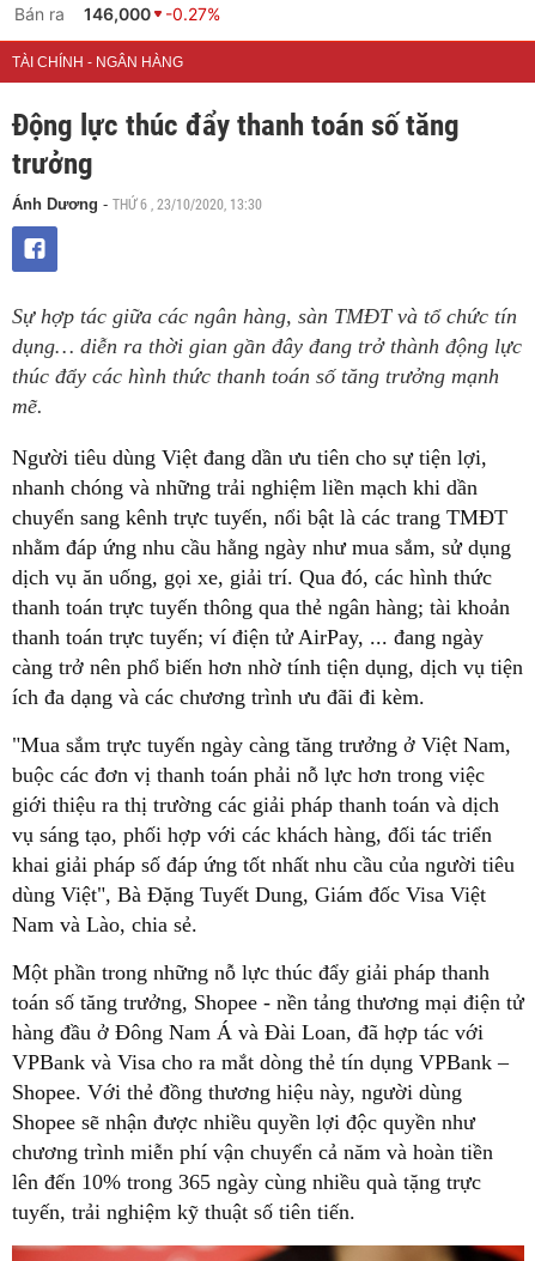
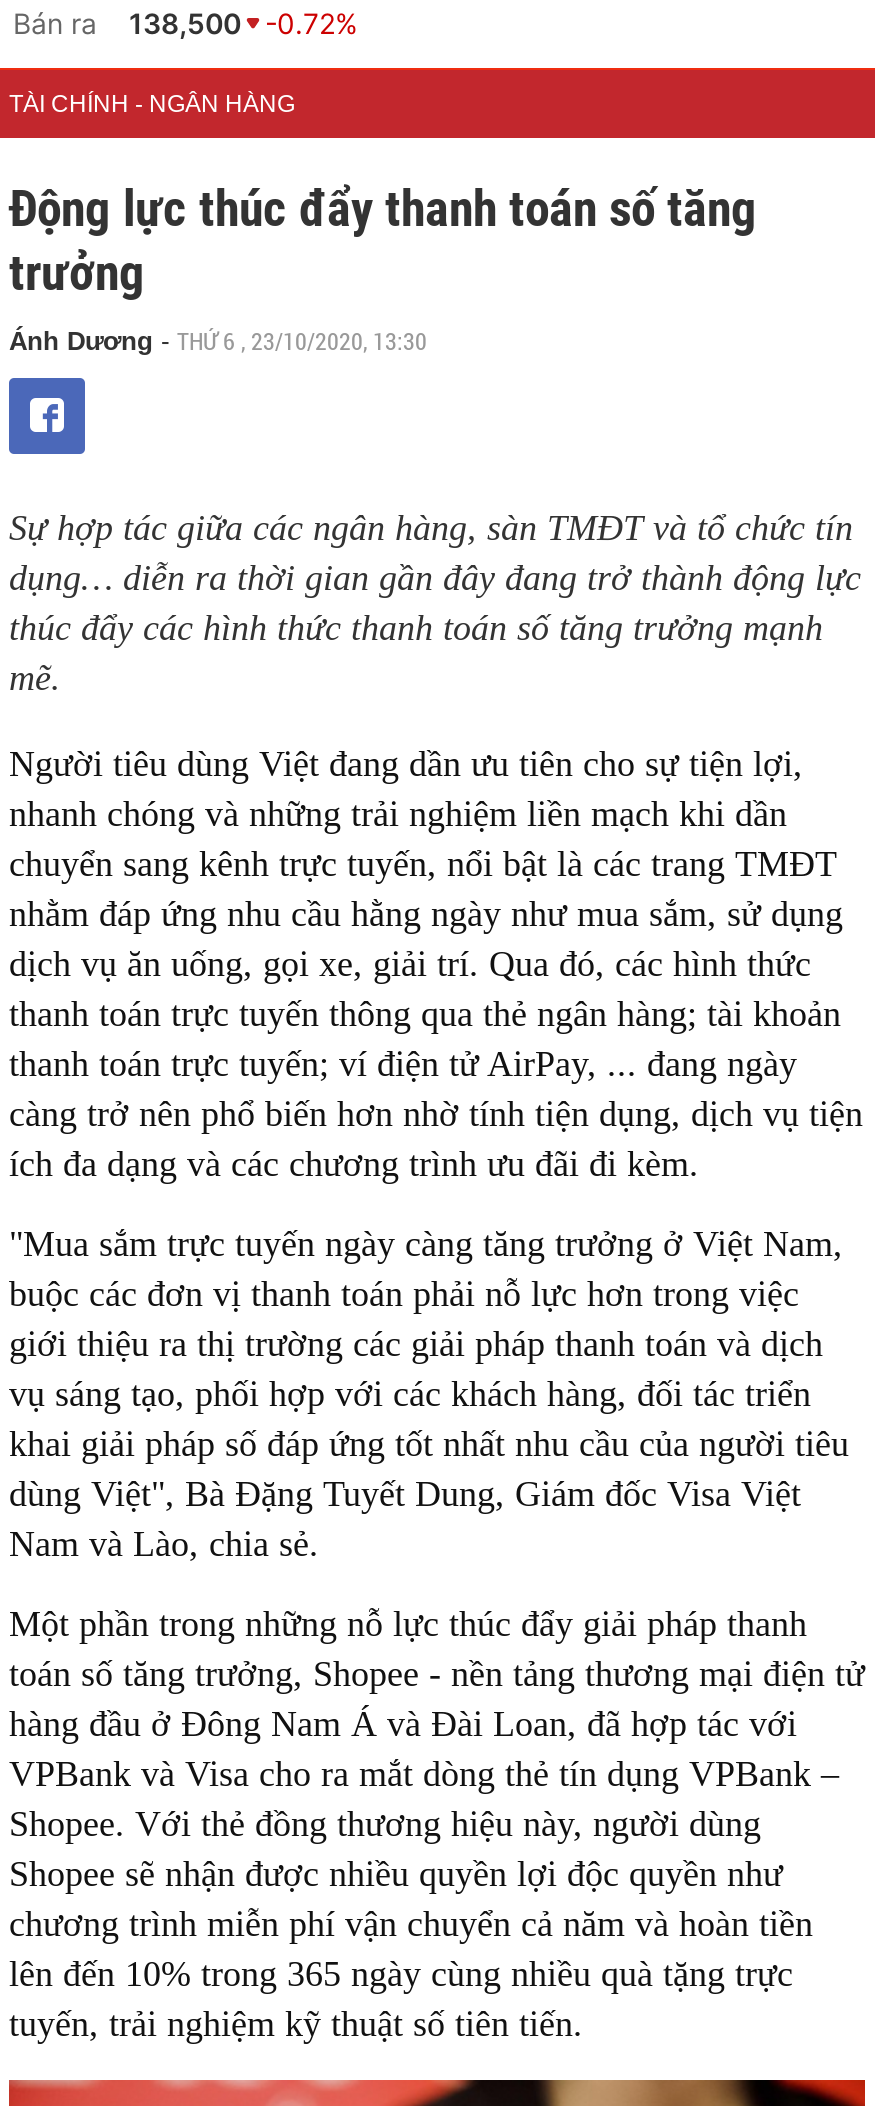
[84,4,151,24] 146,000 -> [129,6,241,40] 138,500
[165,4,220,24] -0.27% -> [265,6,357,40] -0.72%

